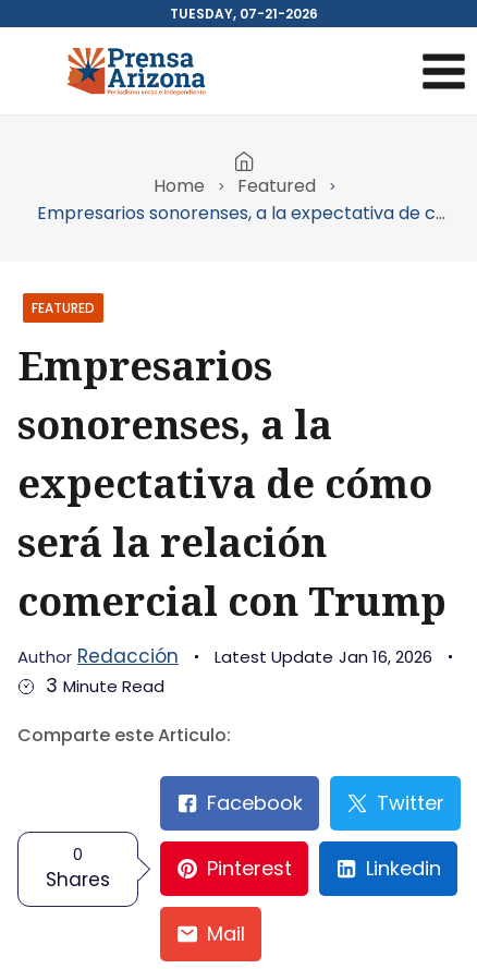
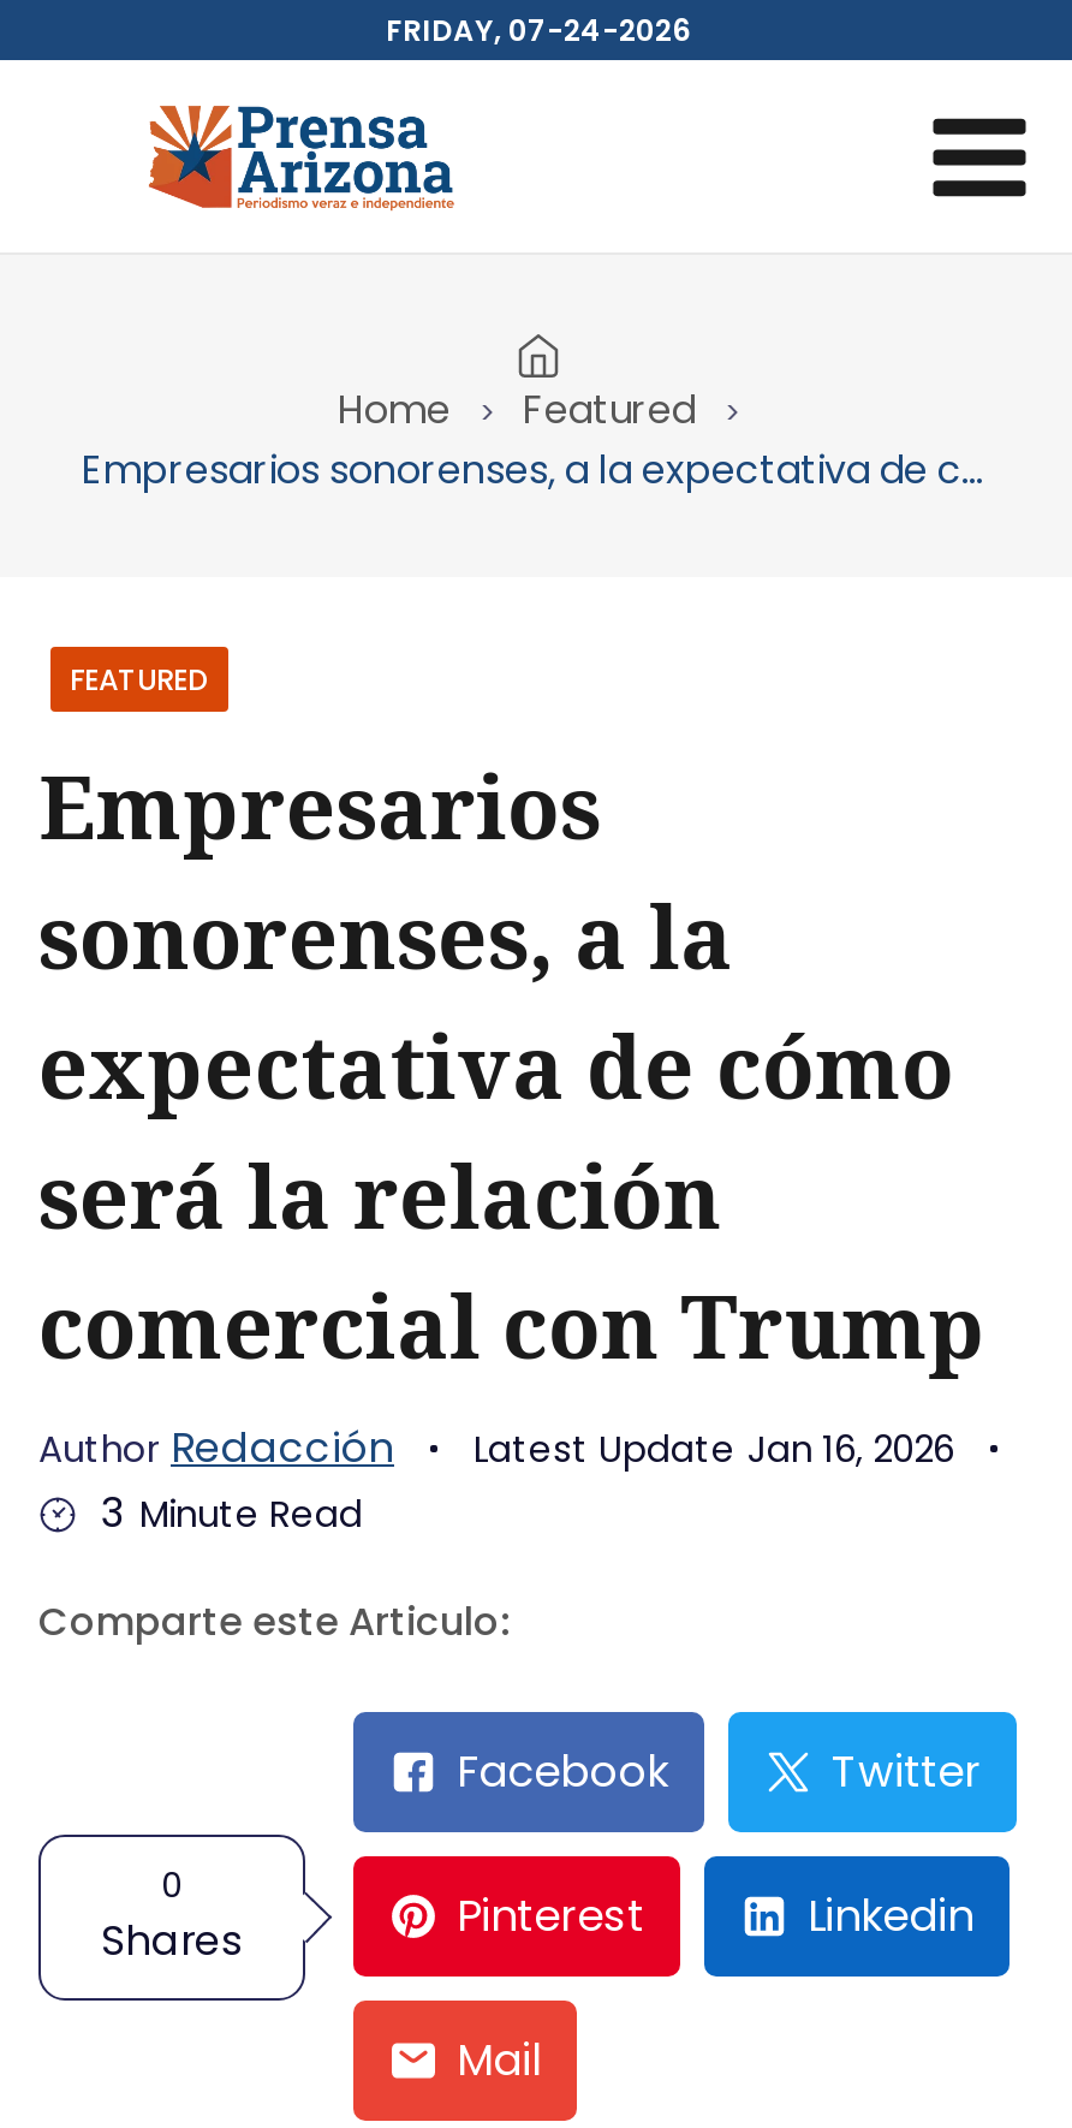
[170,4,318,23] TUESDAY, 07-21-2026 -> [386,10,691,50] FRIDAY, 07-24-2026

